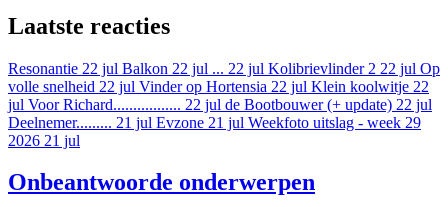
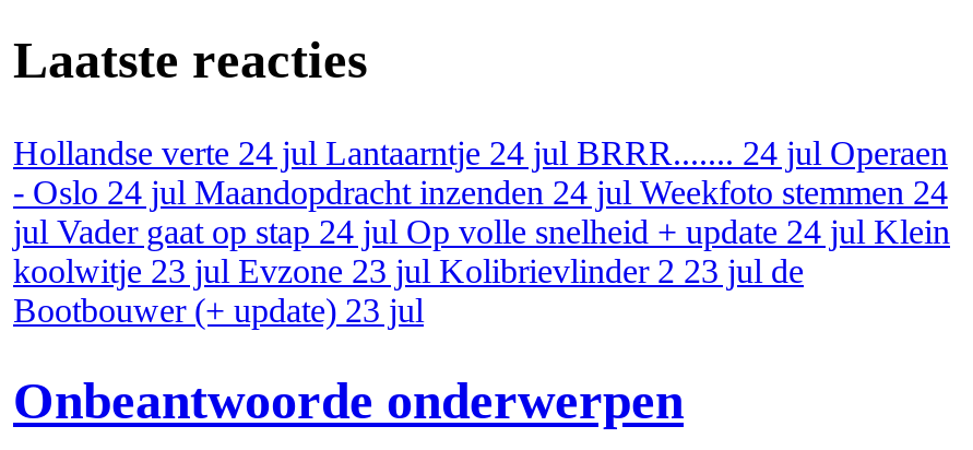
[8,60,440,149] Resonantie 22 jul Balkon 22 jul ... 22 jul Kolibrievlinder 2 22 jul Op | volle snelheid 22 jul Vinder op Hortensia 22 jul Klein koolwitje 22 | jul Voor Richard................. 22 jul de Bootbouwer (+ update) 22 jul | Deelnemer......... 21 jul Evzone 21 jul Weekfoto uitslag - week 29 | 2026 21 jul -> [13,133,950,328] Hollandse verte 24 jul Lantaarntje 24 jul BRRR....... 24 jul Operaen | - Oslo 24 jul Maandopdracht inzenden 24 jul Weekfoto stemmen 24 | jul Vader gaat op stap 24 jul Op volle snelheid + update 24 jul Klein | koolwitje 23 jul Evzone 23 jul Kolibrievlinder 2 23 jul de | Bootbouwer (+ update) 23 jul

